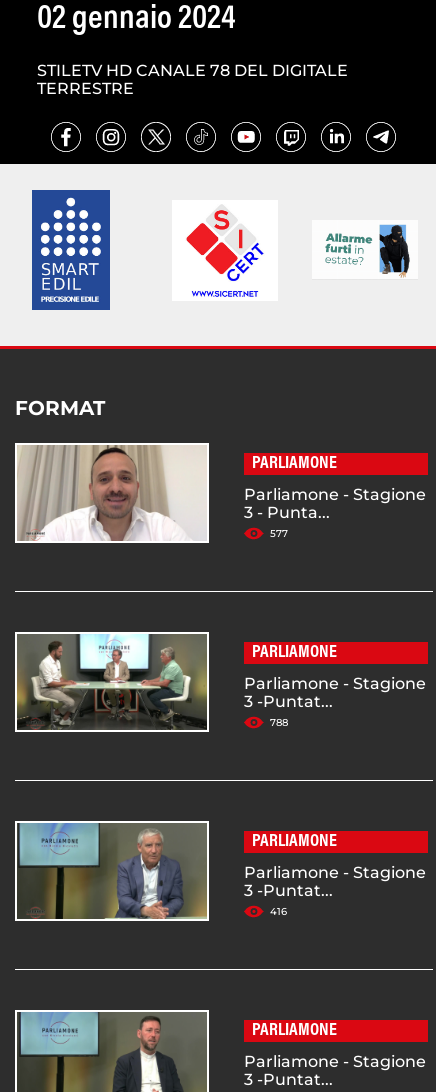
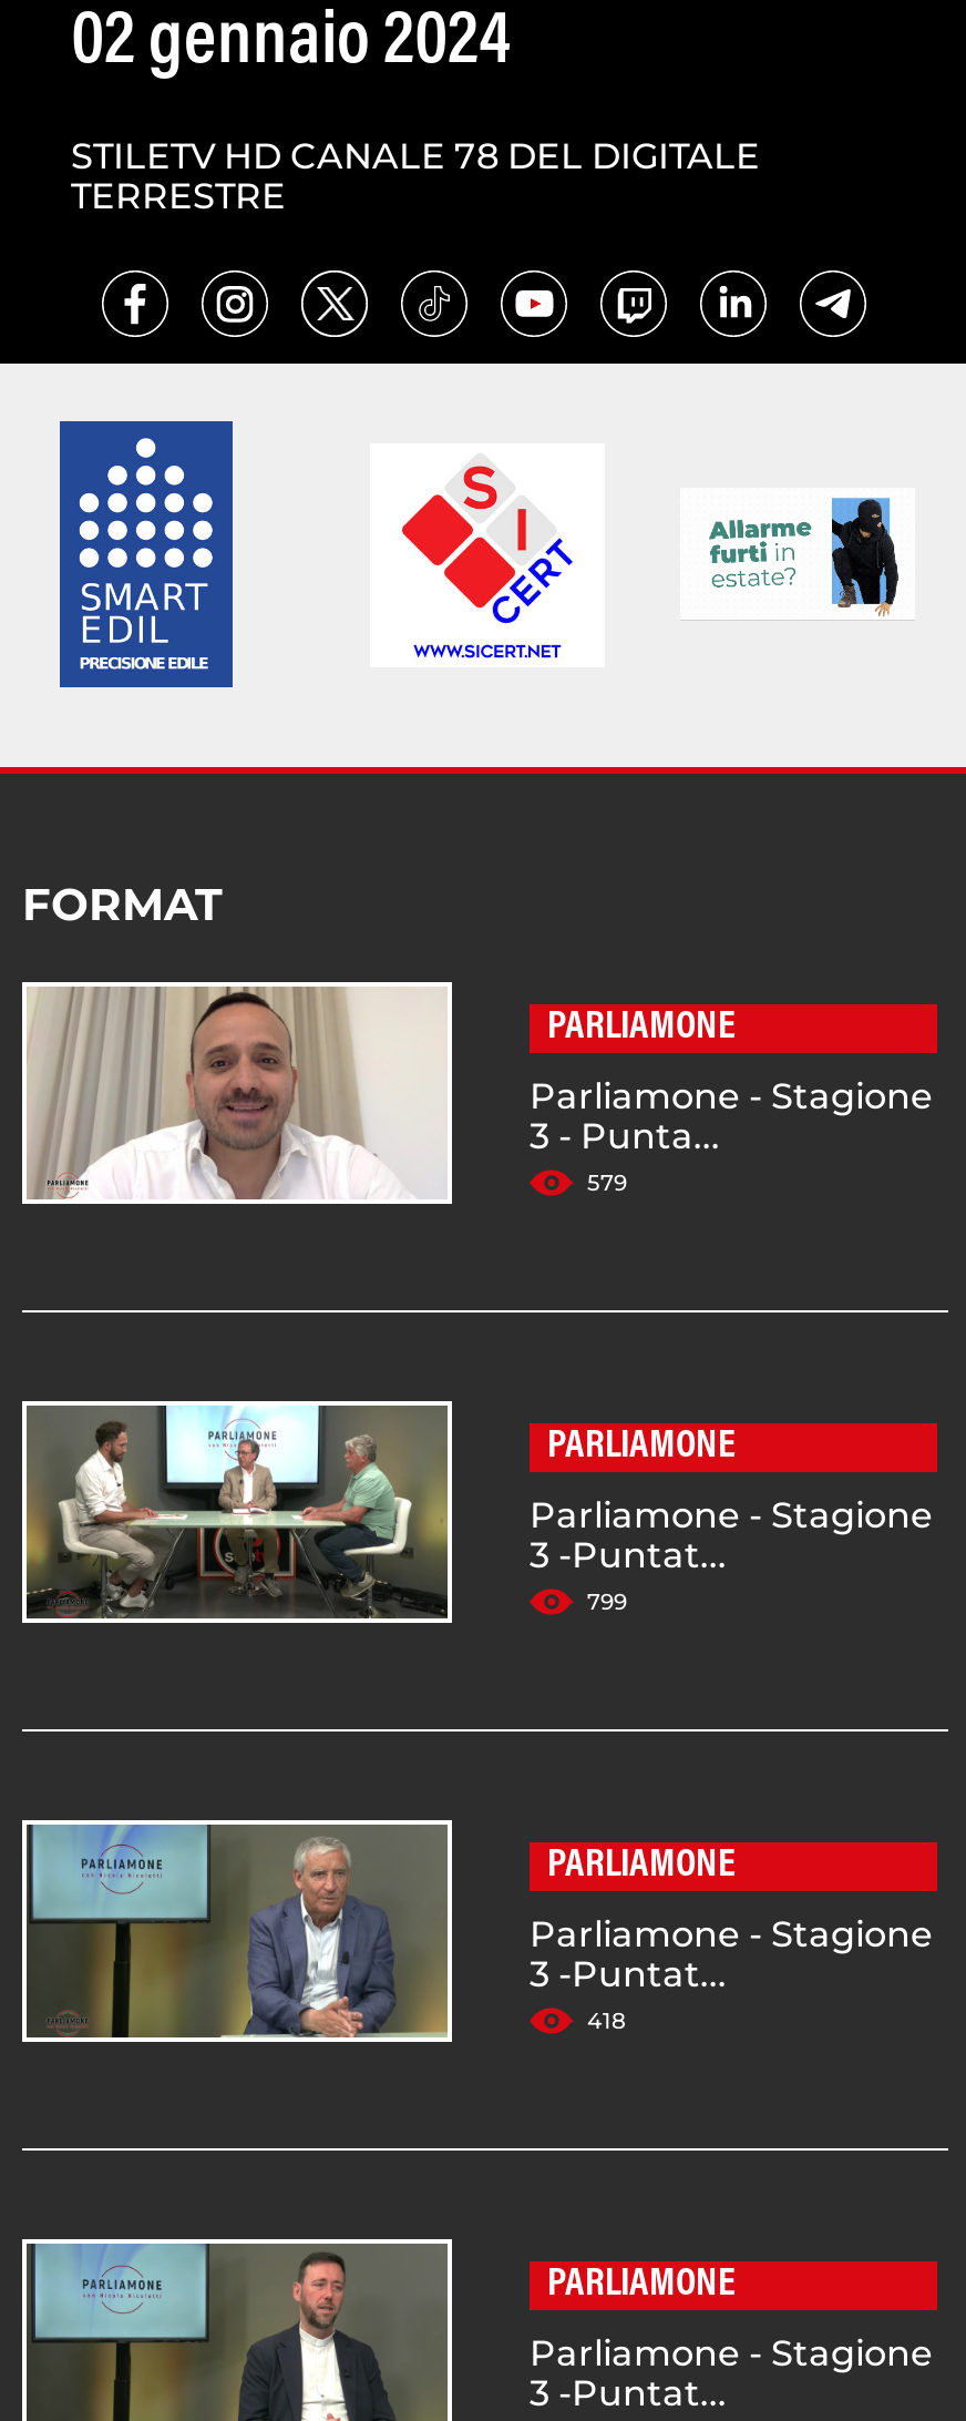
[264,527,288,540] 577 -> [574,1169,627,1197] 579
[264,716,288,729] 788 -> [574,1588,627,1616] 799
[264,905,287,918] 416 -> [574,2007,625,2035] 418

